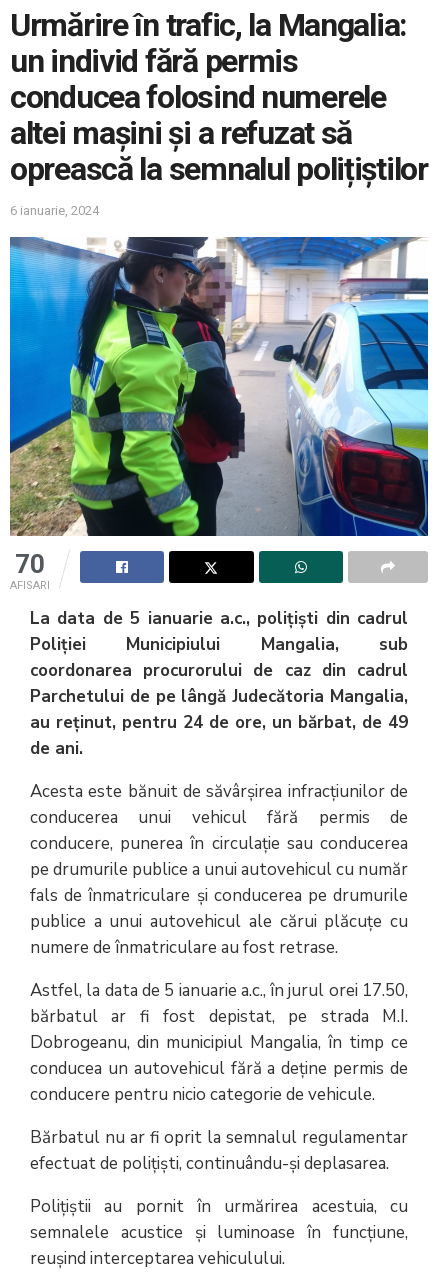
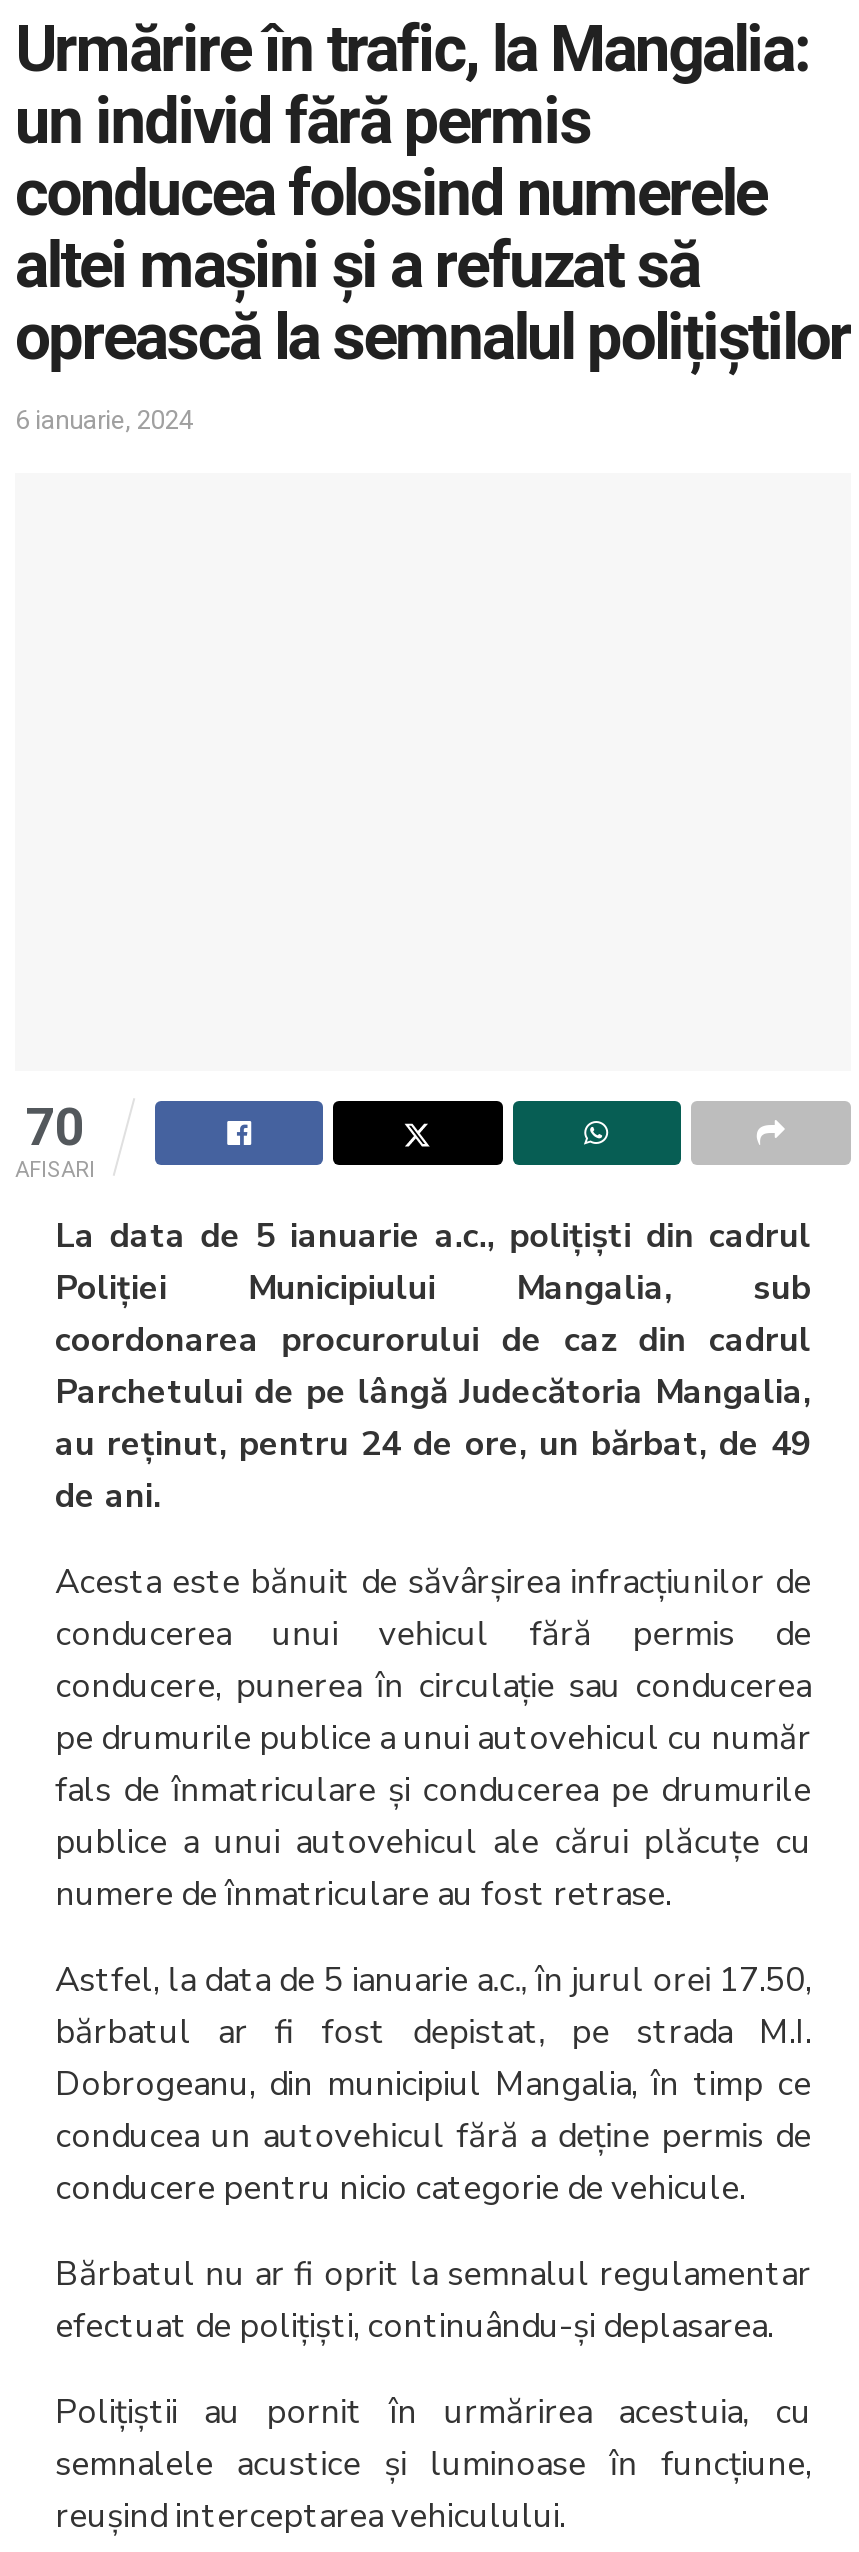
[9,236,429,537] [image] -> none

